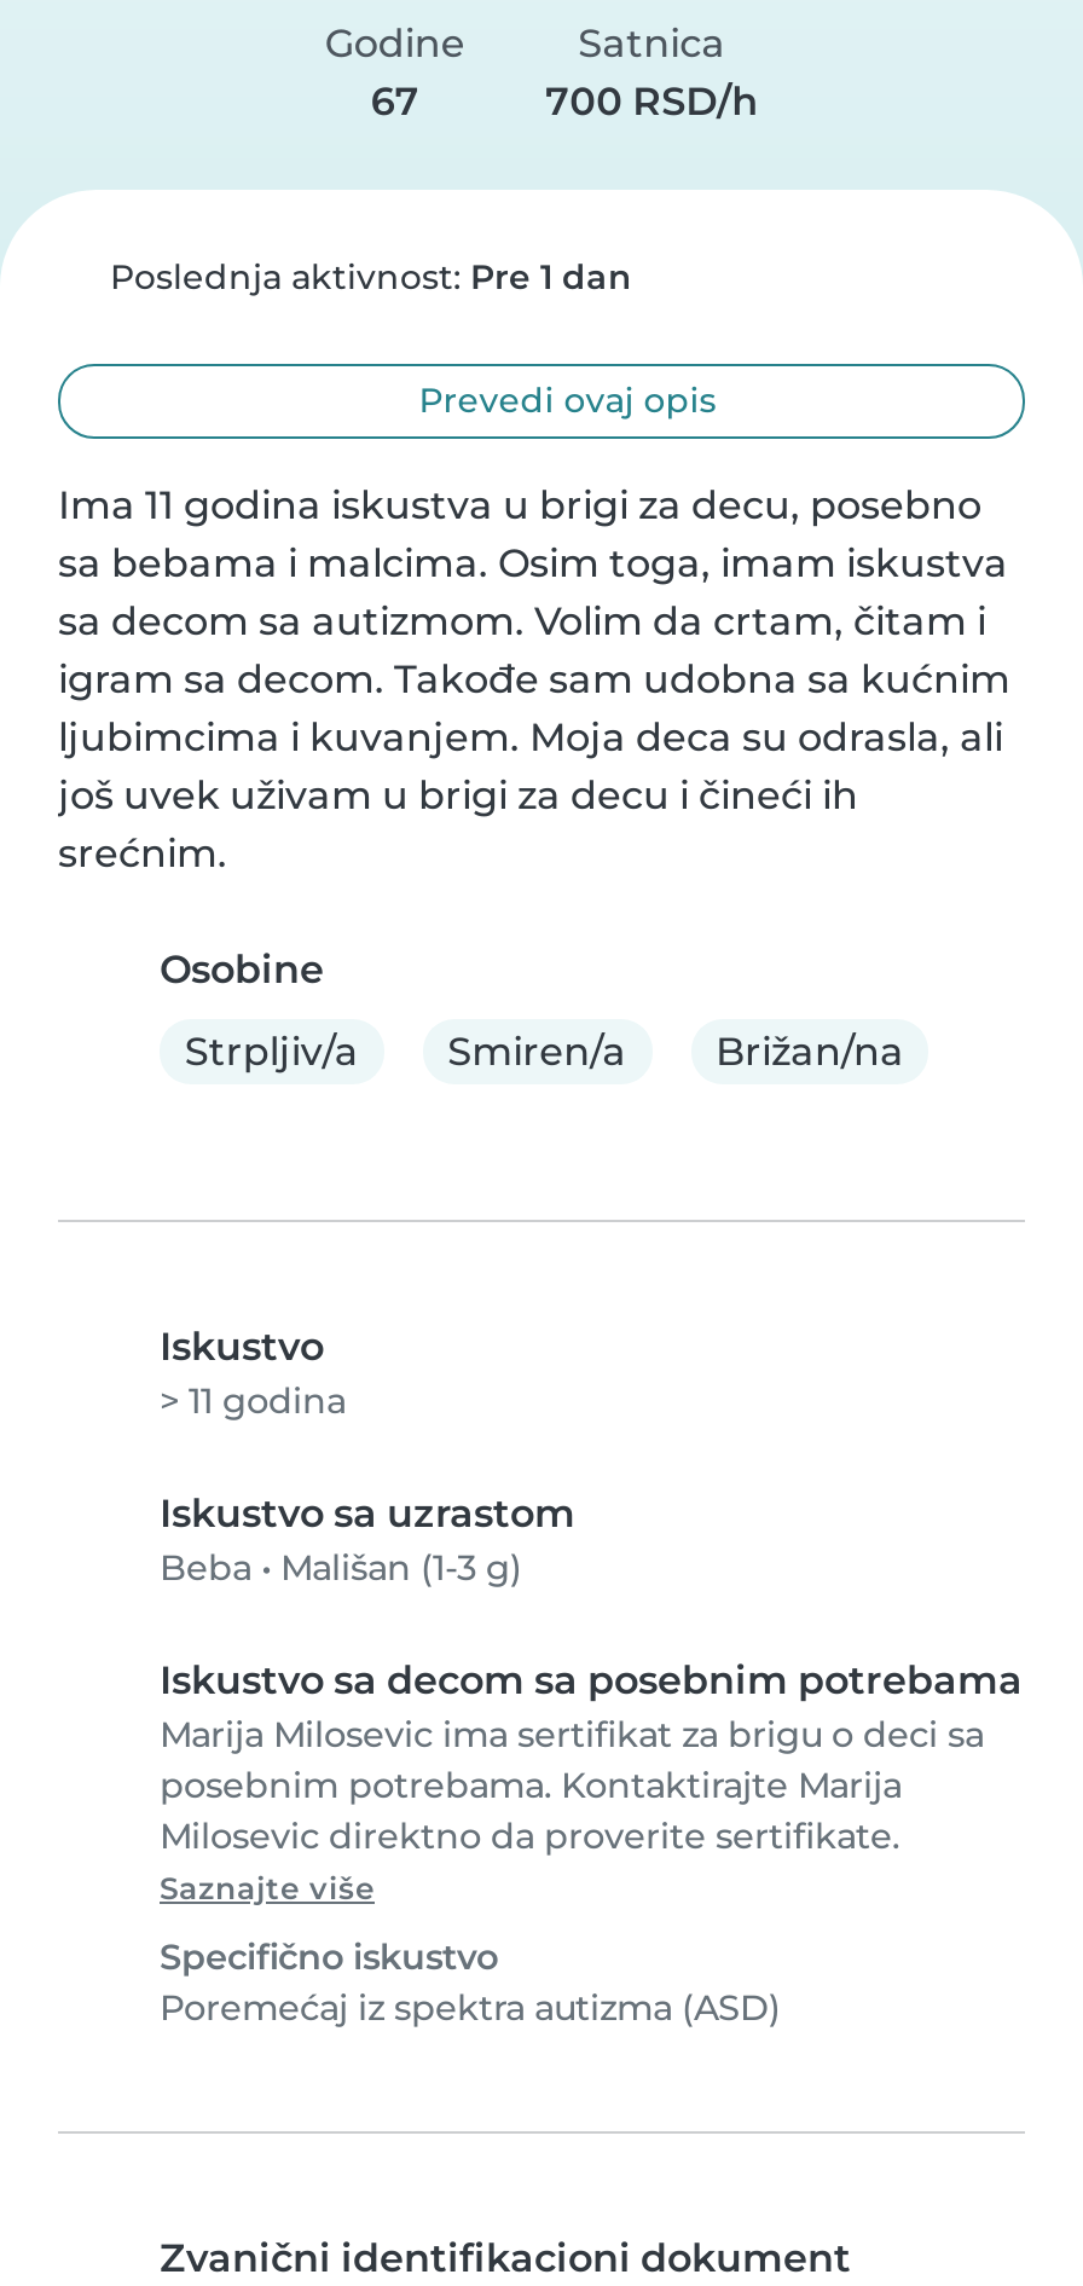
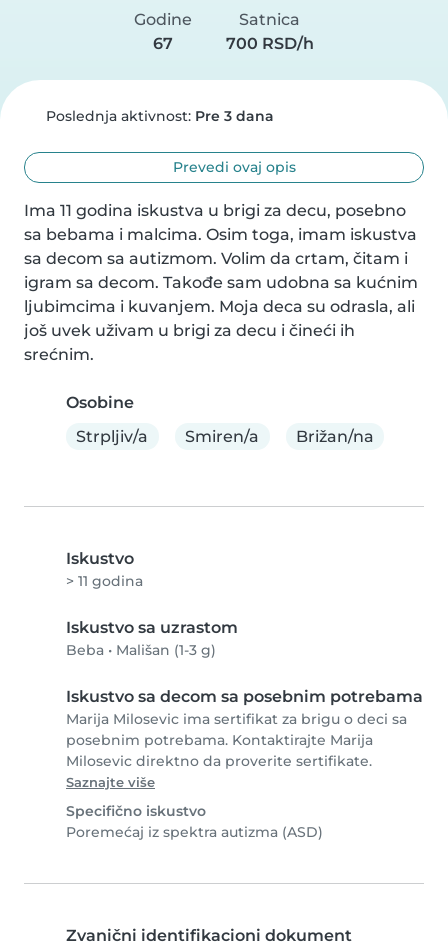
[100,255,632,299] Poslednja aktivnost: Pre 1 dan -> [41,107,273,125] Poslednja aktivnost: Pre 3 dana

